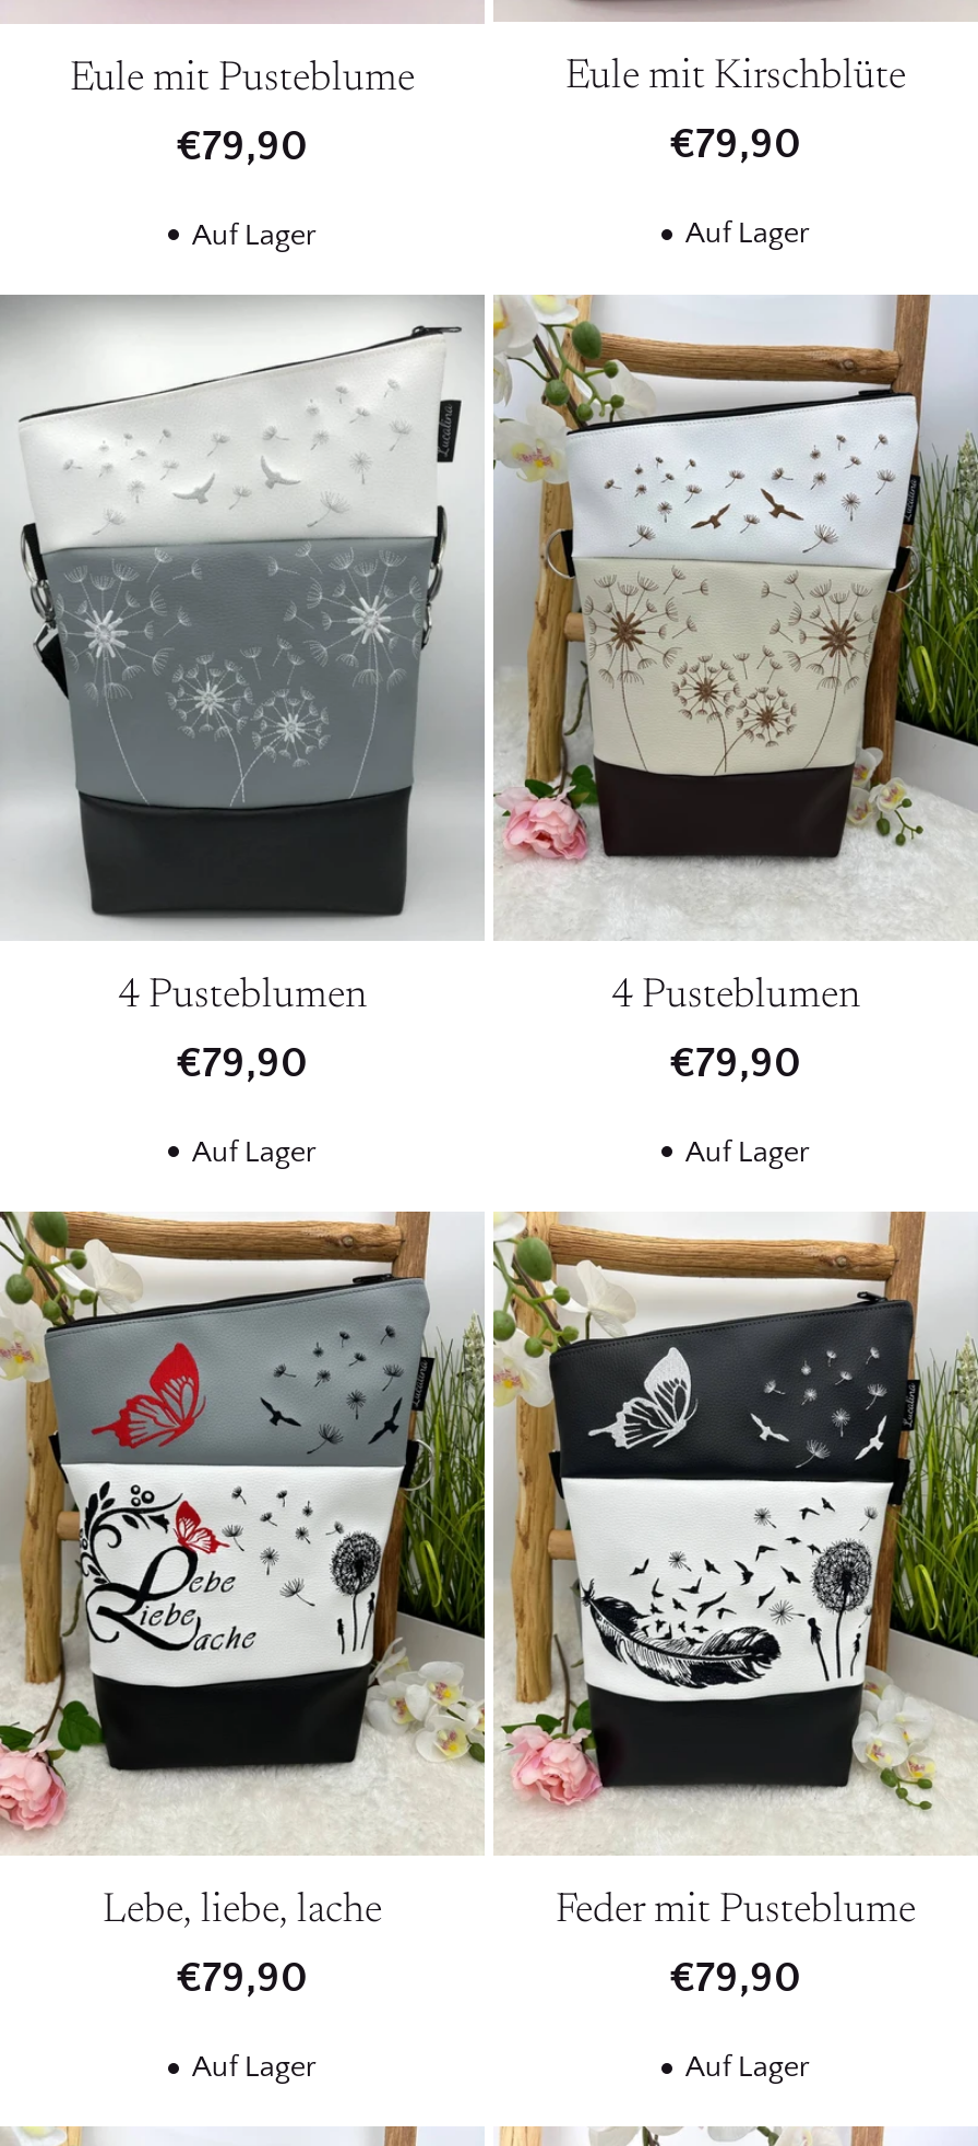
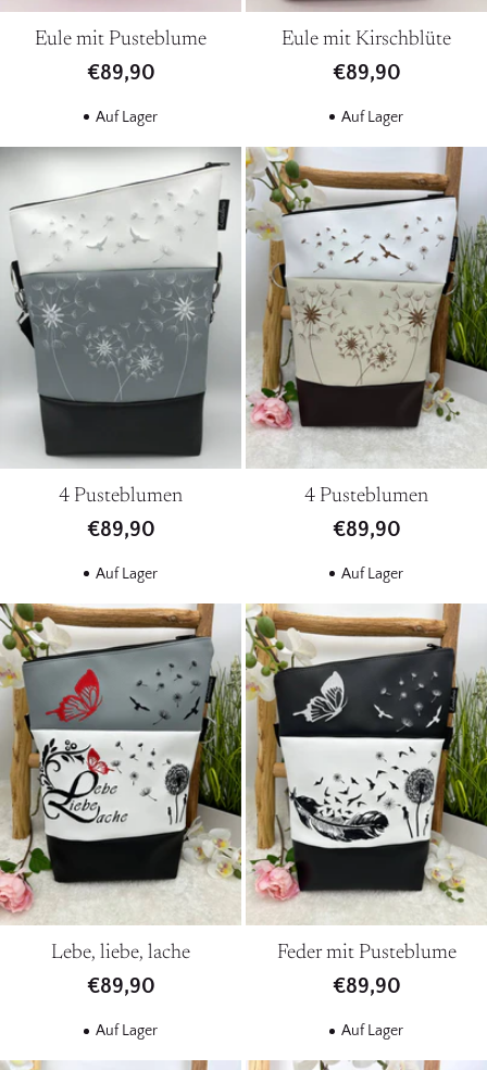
[176,121,309,169] €79,90 -> [86,60,155,84] €89,90
[669,120,802,168] €79,90 -> [332,60,401,84] €89,90
[176,1038,309,1086] €79,90 -> [86,517,155,541] €89,90
[669,1038,802,1086] €79,90 -> [332,517,401,541] €89,90
[176,1954,309,2002] €79,90 -> [86,975,155,998] €89,90
[669,1954,802,2002] €79,90 -> [332,975,401,998] €89,90

